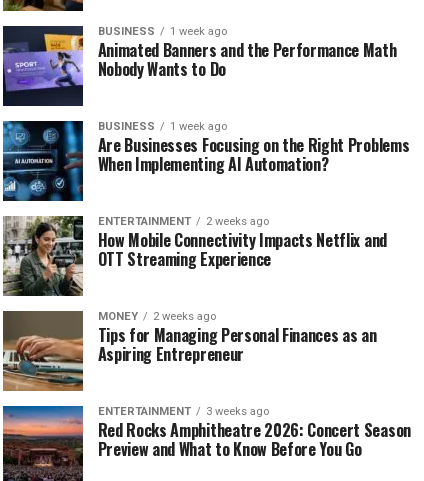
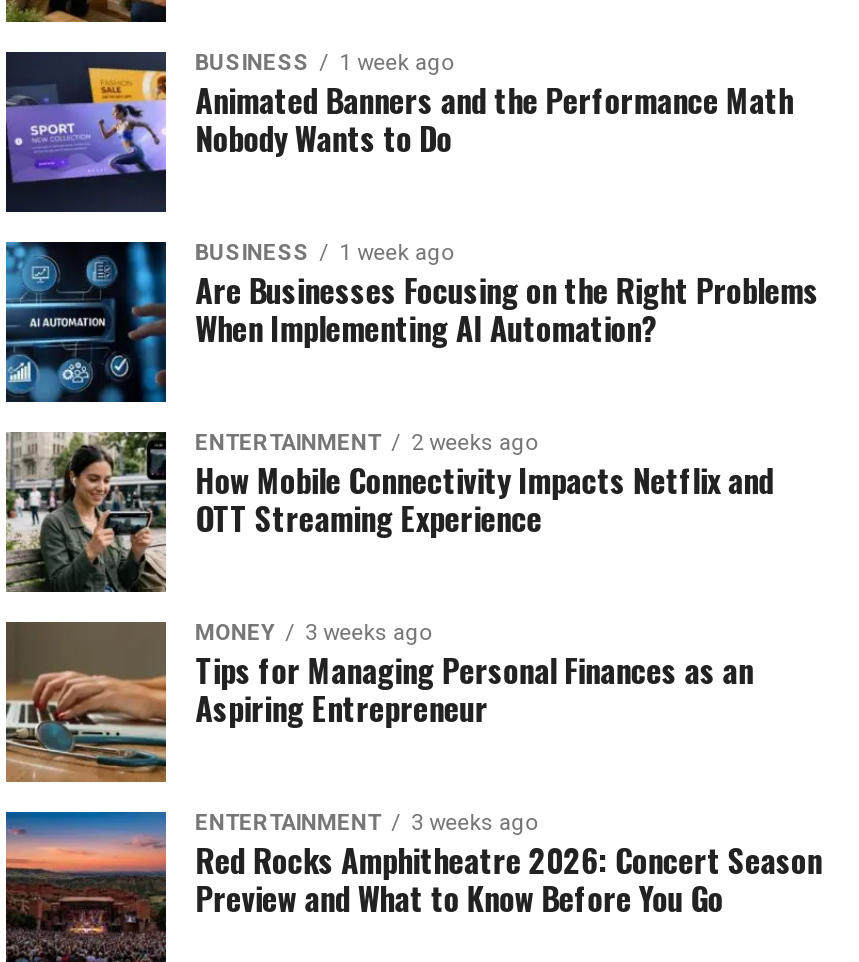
[98,310,216,323] MONEY 2 weeks ago -> [195,620,431,646] MONEY 3 weeks ago

